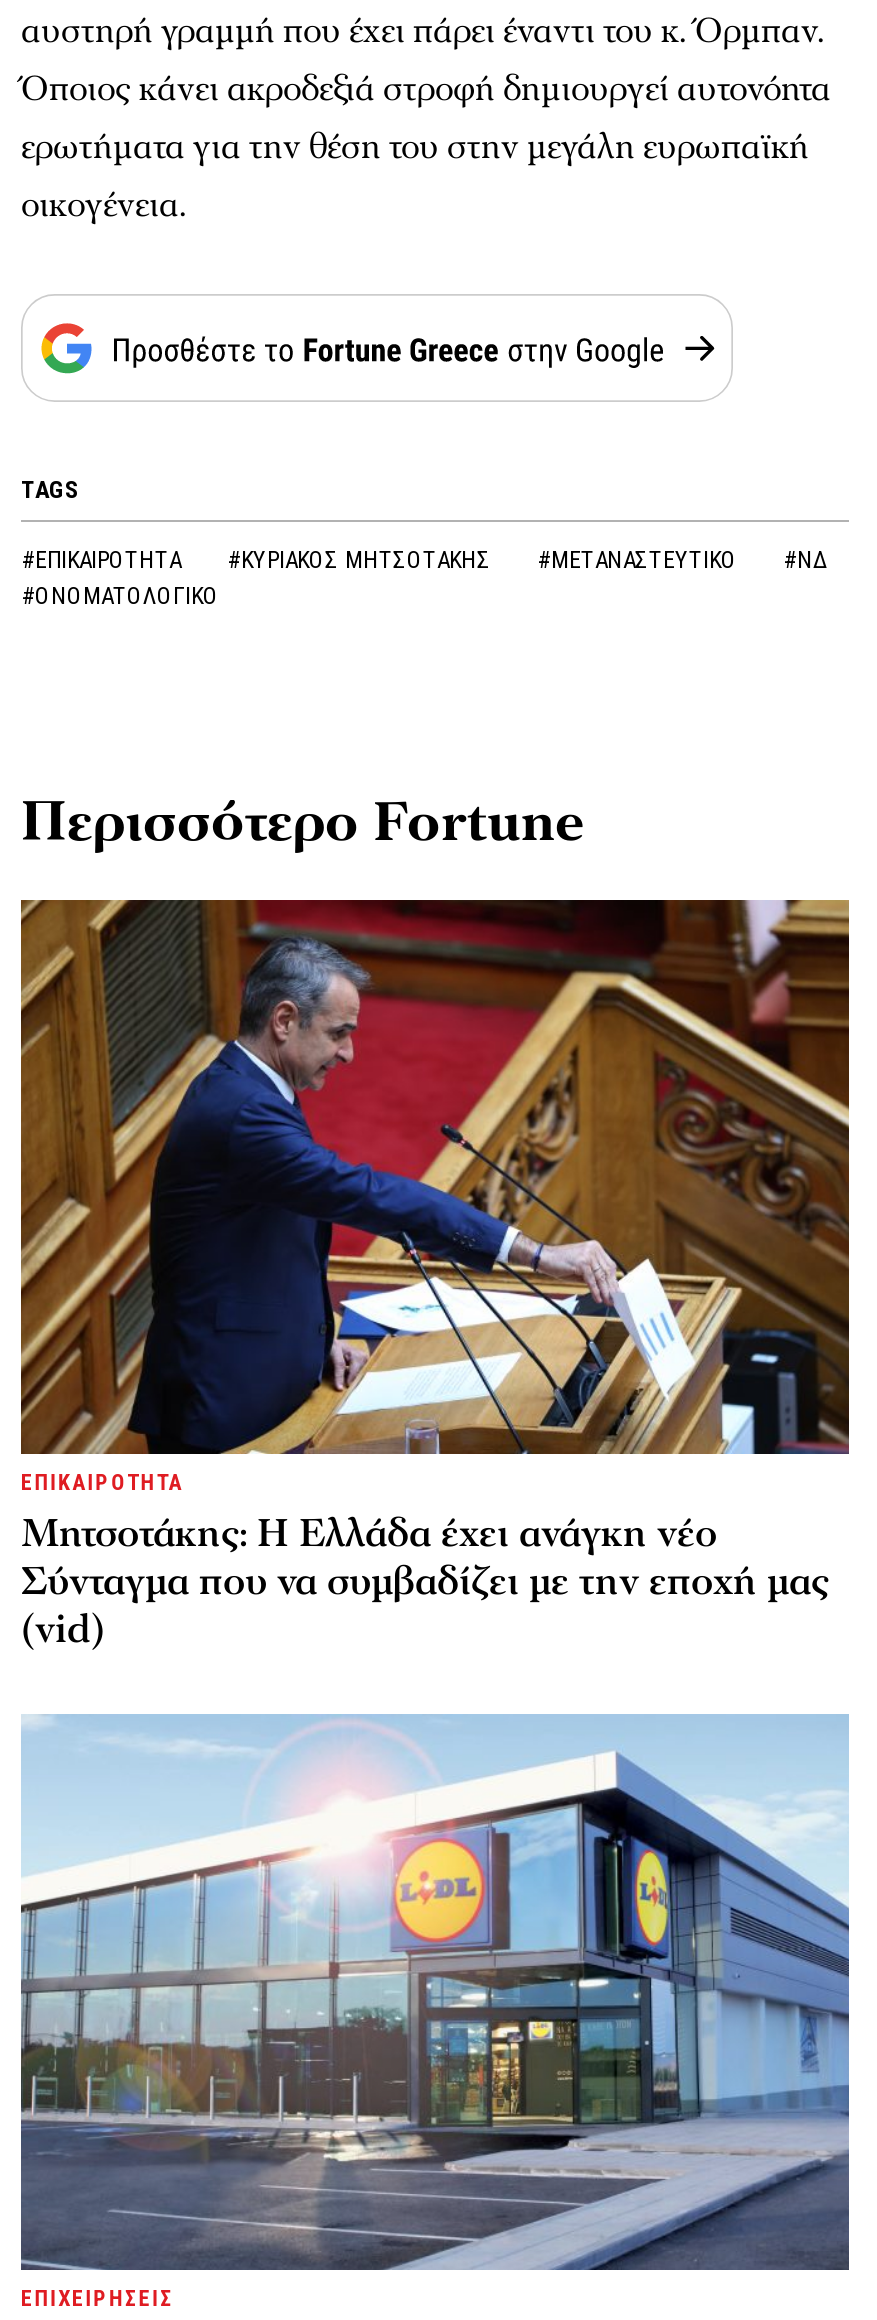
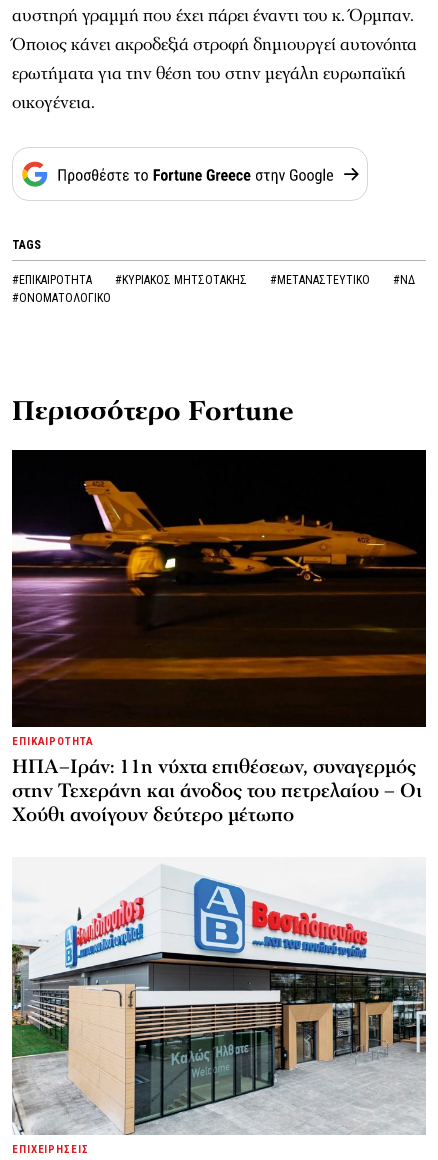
[19,898,851,1657] [image] | Μητσοτάκης: Η Ελλάδα έχει ανάγκη νέο | Σύνταγμα που να συμβαδίζει με την εποχή μας | (vid) -> [11,449,427,828] [image] | ΗΠΑ–Ιράν: 11η νύχτα επιθέσεων, συναγερμός | στην Τεχεράνη και άνοδος του πετρελαίου – Οι | Χούθι ανοίγουν δεύτερο μέτωπο
[19,1714,851,2272] [image] -> [11,858,427,1135] [image]

